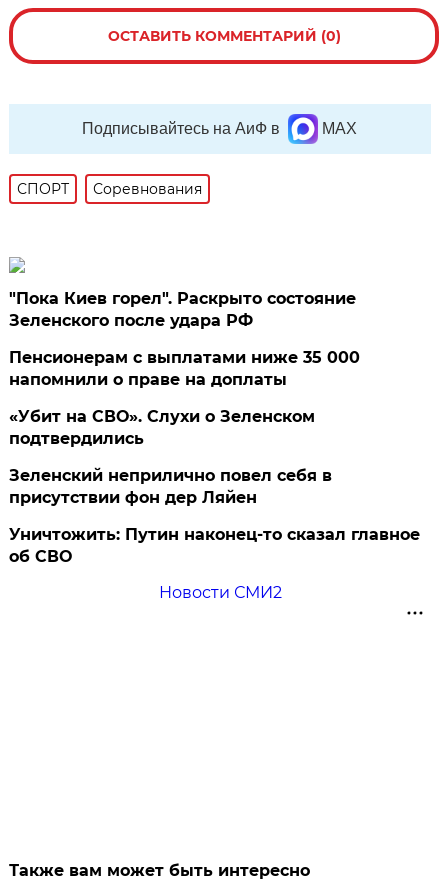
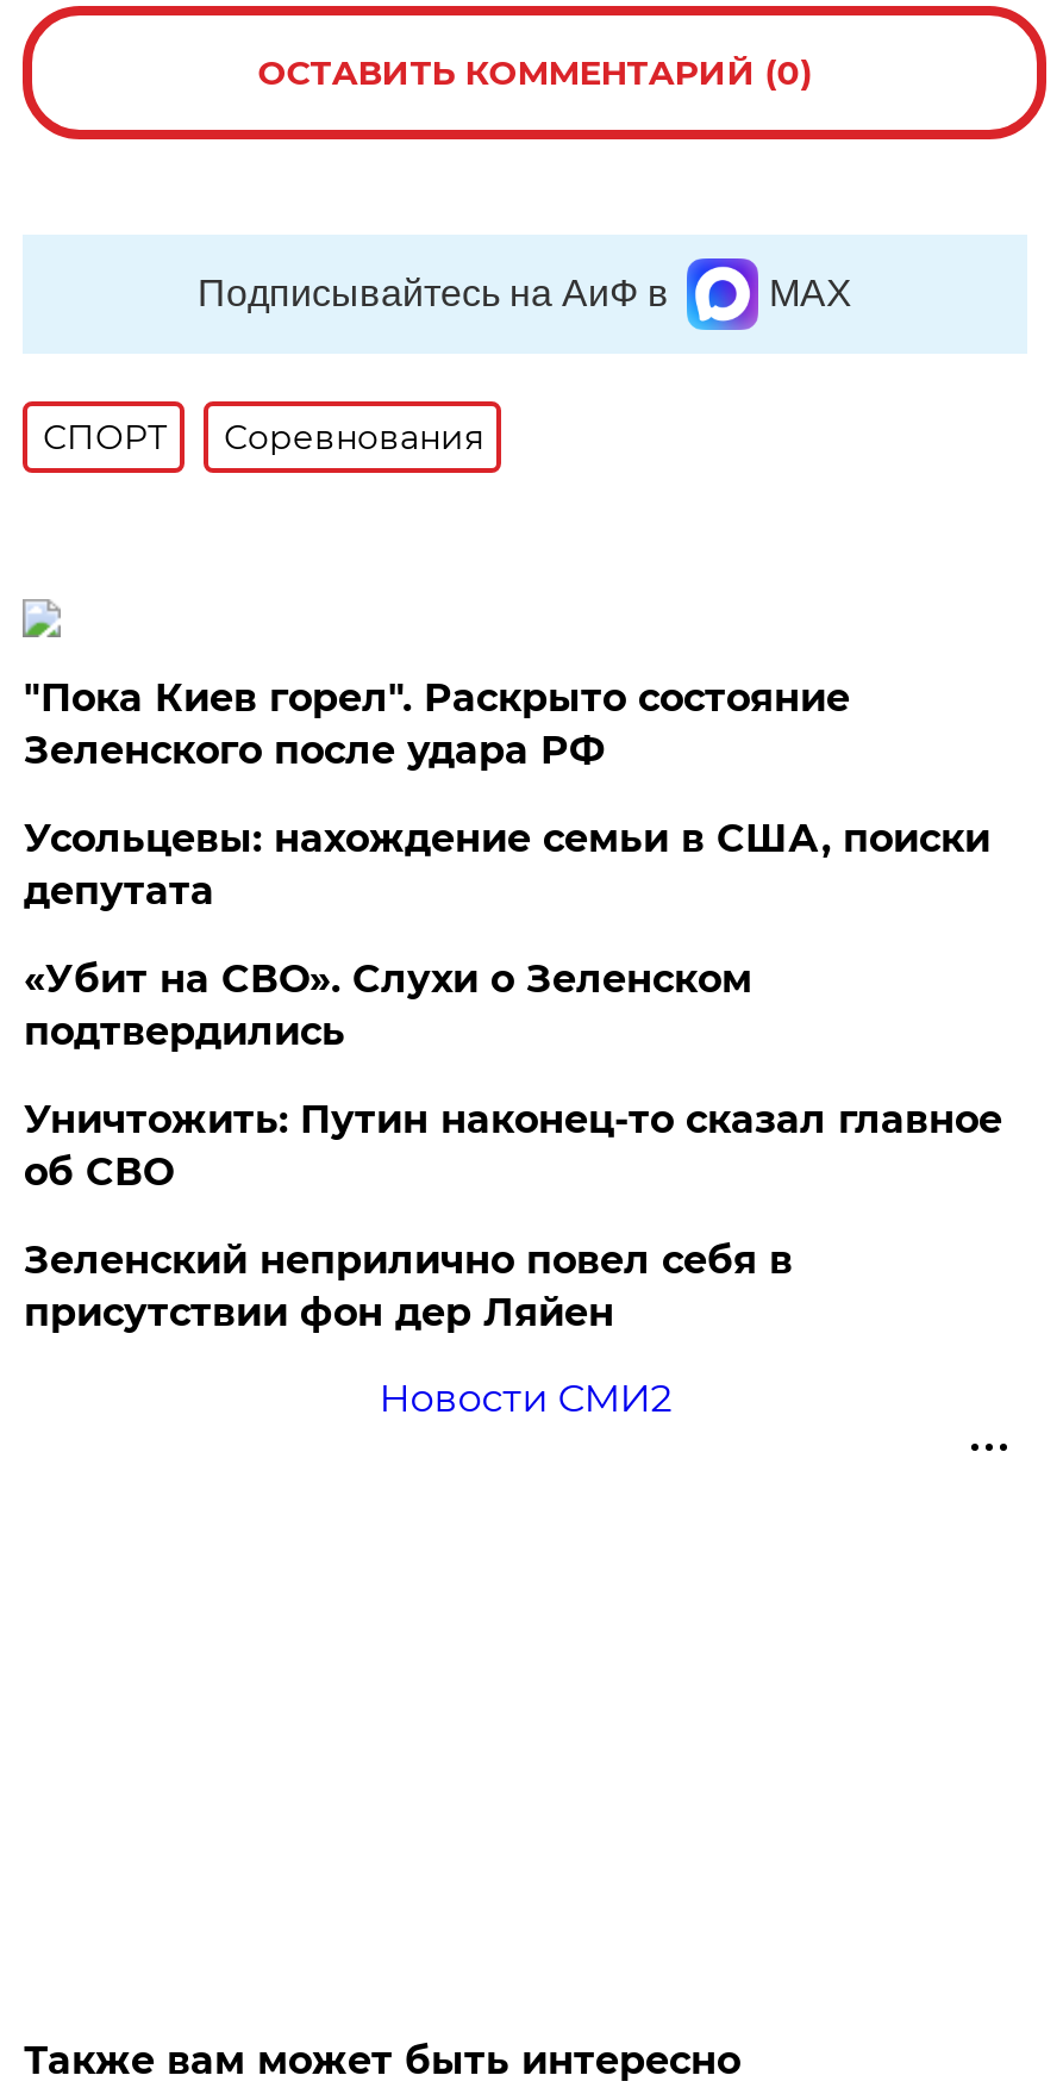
[9,348,360,389] Пенсионерам с выплатами ниже 35 000 | напомнили о праве на доплаты -> [24,816,990,914] Усольцевы: нахождение семьи в США, поиски | депутата
moved [9,466,332,507] -> [24,1238,793,1335]: Зеленский неприлично повел cебя в | присутствии фон дер Ляйен
moved [9,525,420,566] -> [24,1097,1002,1195]: Уничтожить: Путин наконец-то сказал главное | об СВО

